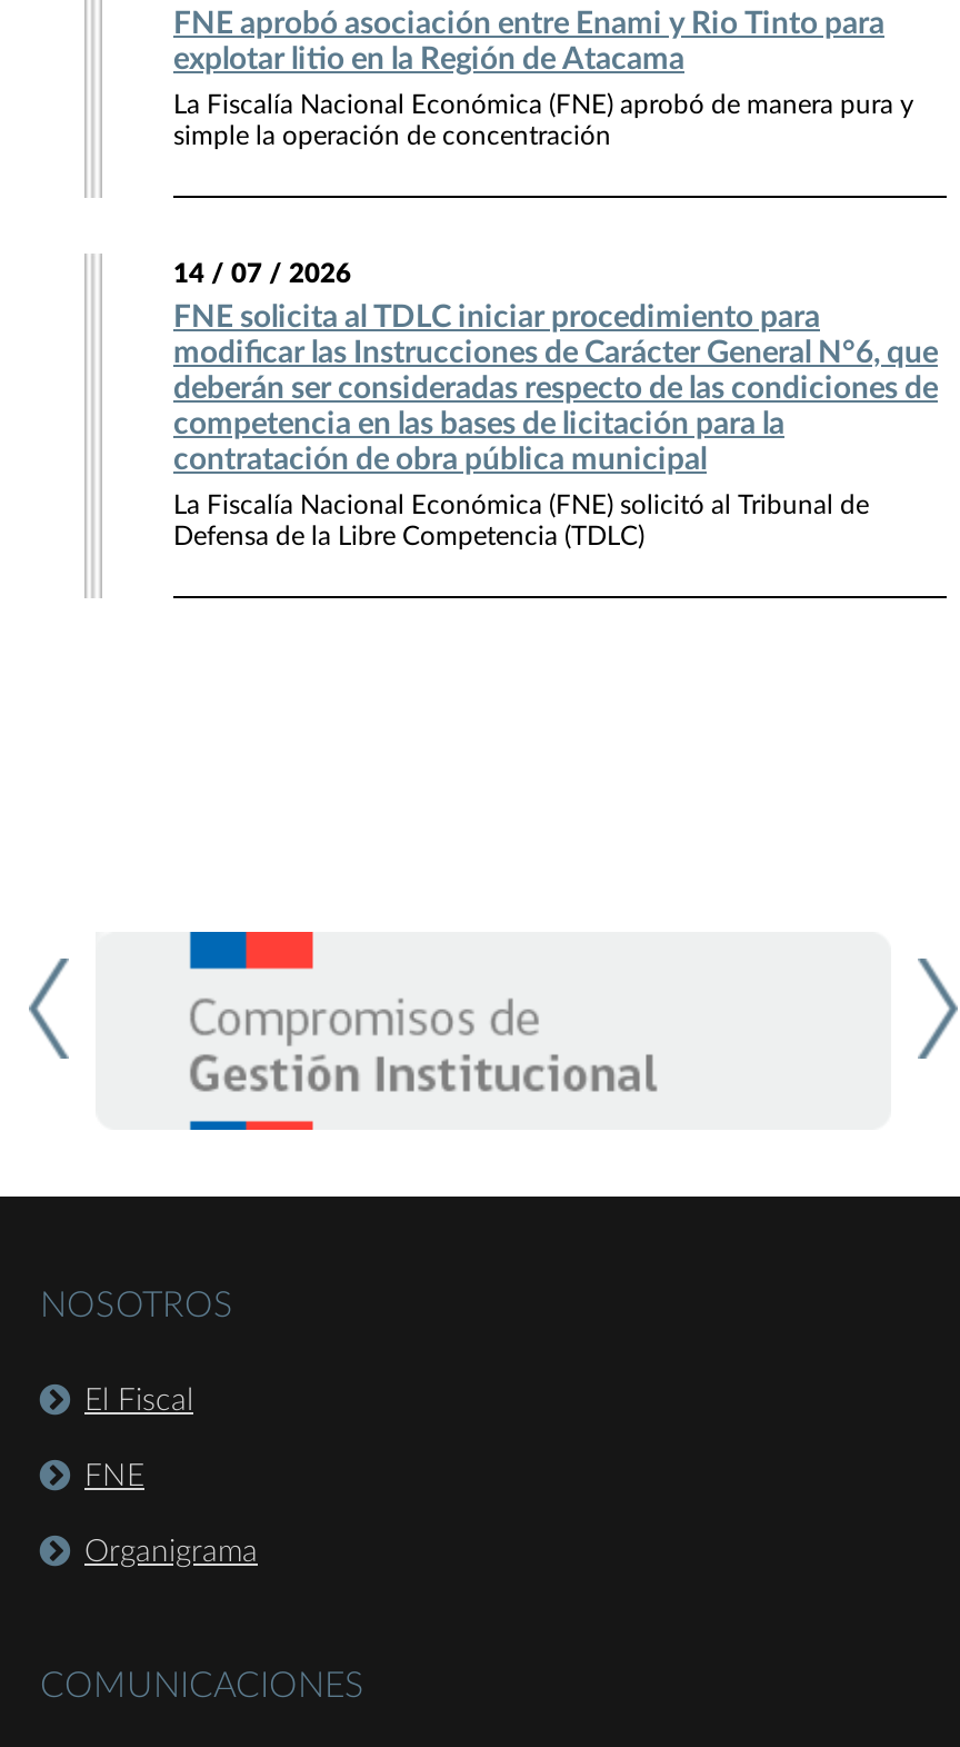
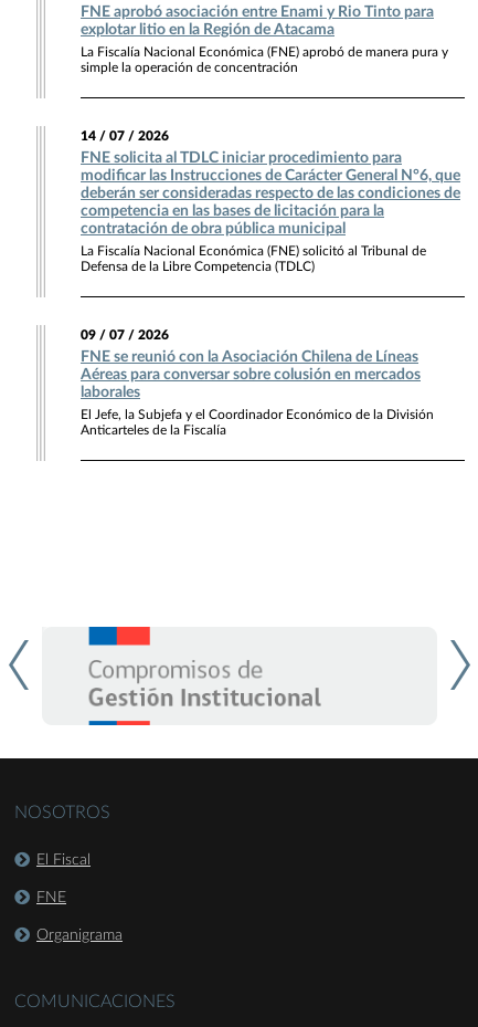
none -> [81,328,434,437] 09 / 07 / 2026 | FNE se reunió con la Asociación Chilena de Líneas | Aéreas para conversar sobre colusión en mercados | laborales | El Jefe, la Subjefa y el Coordinador Económico de la División | Anticarteles de la Fiscalía

